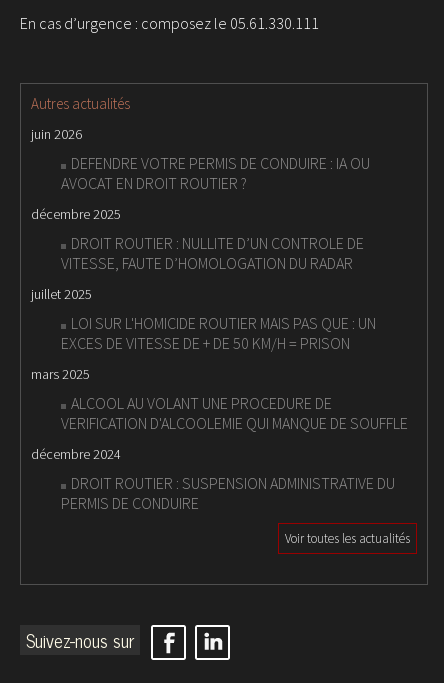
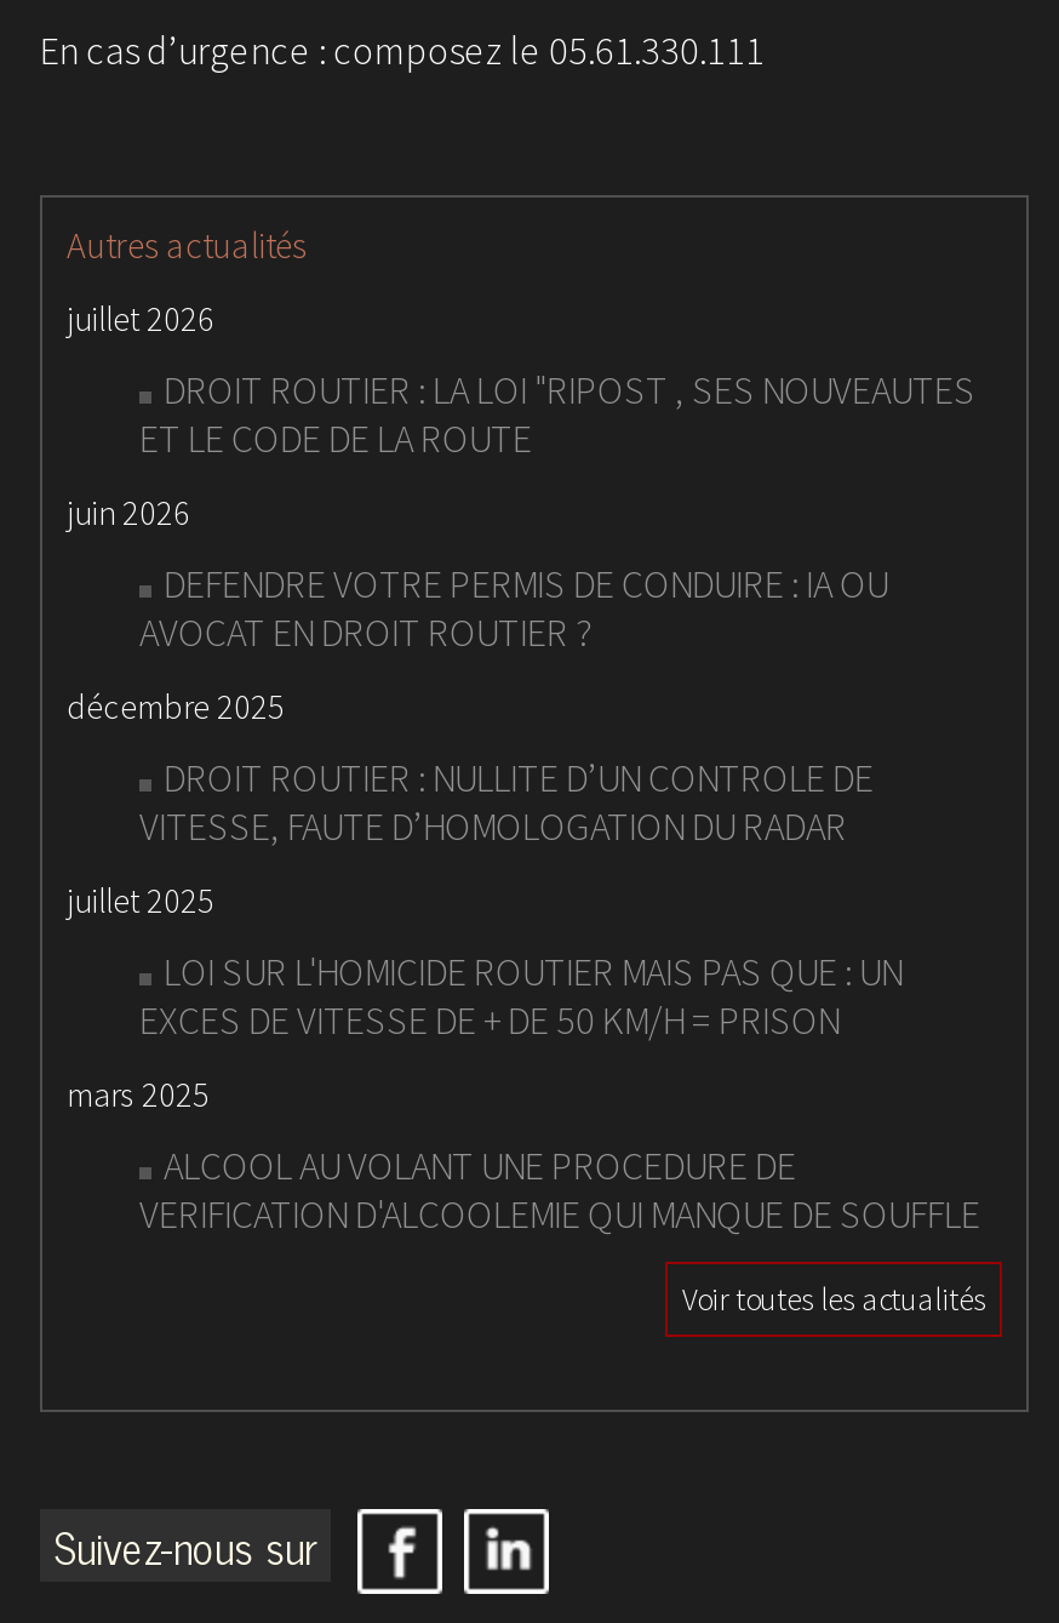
none -> [67,297,975,462] juillet 2026 | DROIT ROUTIER : LA LOI "RIPOST , SES NOUVEAUTES | ET LE CODE DE LA ROUTE
moved [31,125,408,433] -> [67,491,980,1238]: juin 2026 | DEFENDRE VOTRE PERMIS DE CONDUIRE : IA OU | AVOCAT EN DROIT ROUTIER ? | ... | ALCOOL AU VOLANT UNE PROCEDURE DE | VERIFICATION D'ALCOOLEMIE QUI MANQUE DE SOUFFLE
[31,445,395,513] décembre 2024 | DROIT ROUTIER : SUSPENSION ADMINISTRATIVE DU | PERMIS DE CONDUIRE -> none

